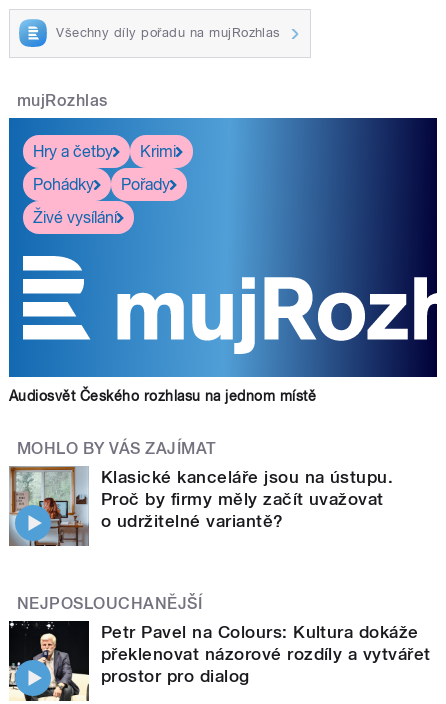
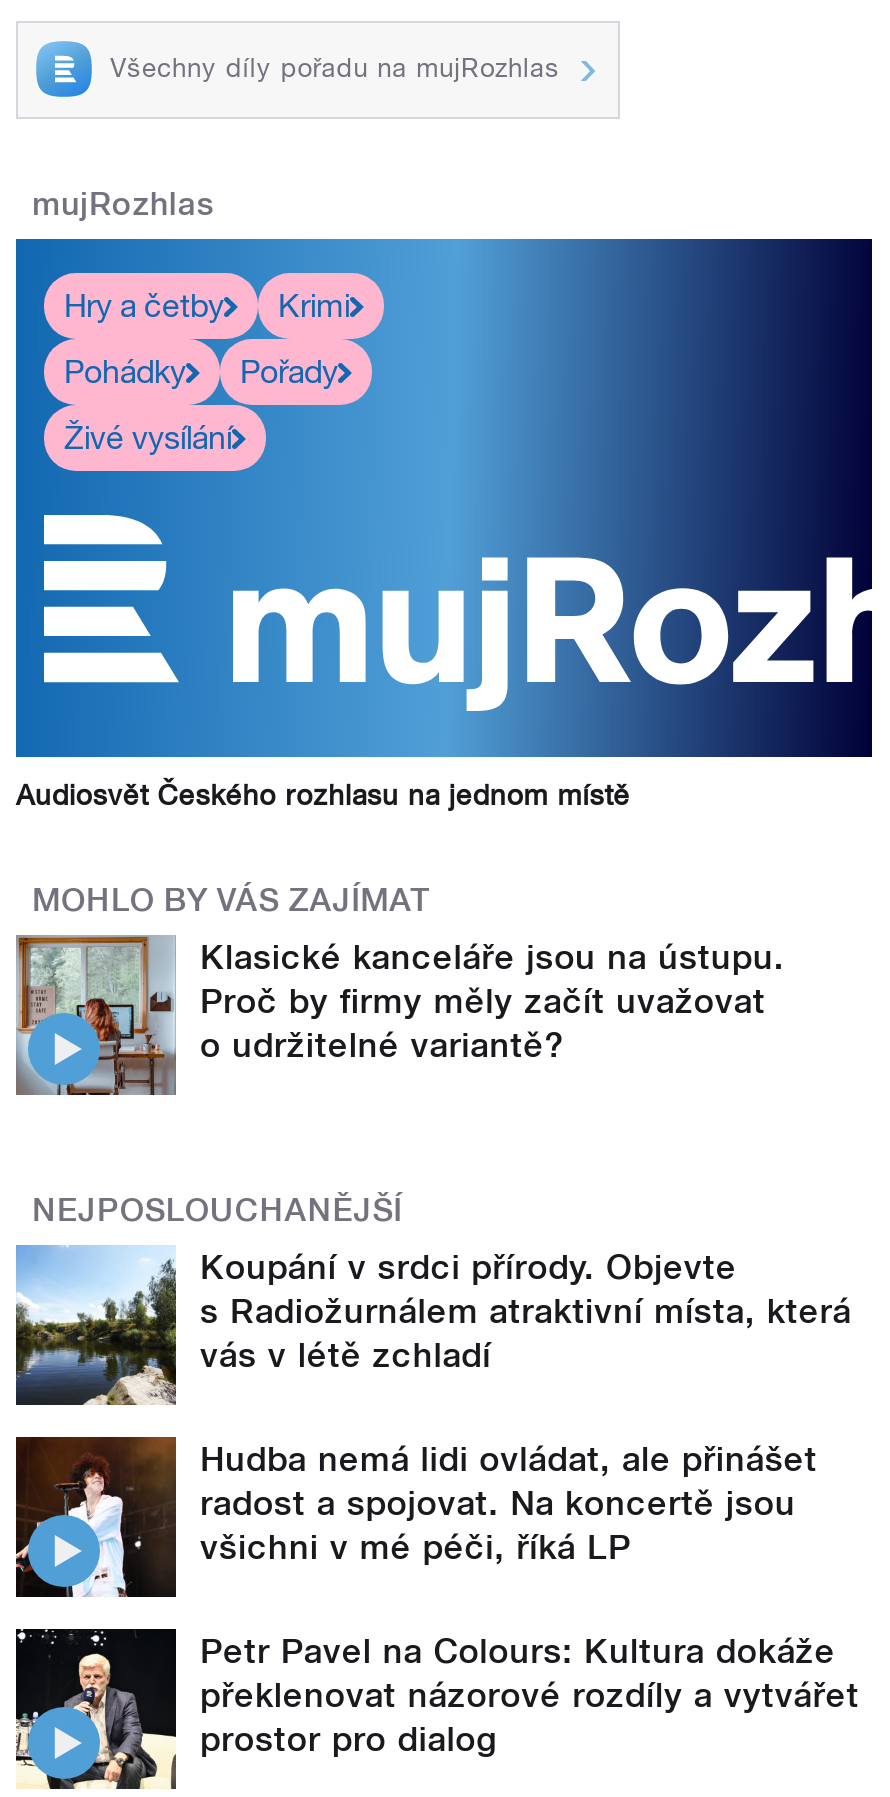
none -> [14,1245,851,1567] [image] | Koupání v srdci přírody. Objevte | s Radiožurnálem atraktivní místa, která | vás v létě zchladí | Hudba nemá lidi ovládat, ale přinášet | radost a spojovat. Na koncertě jsou | všichni v mé péči, říká LP
none -> [14,1435,178,1599] [image]

